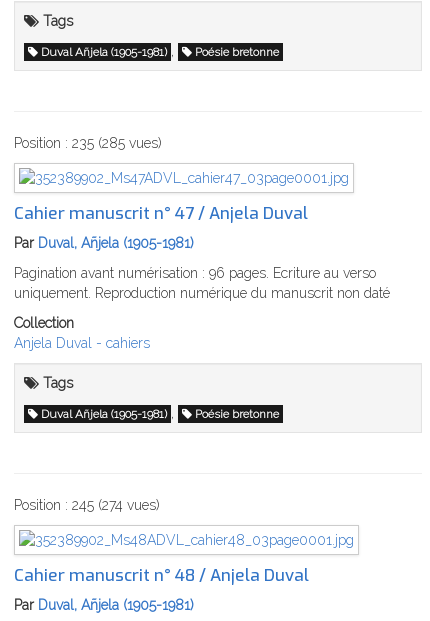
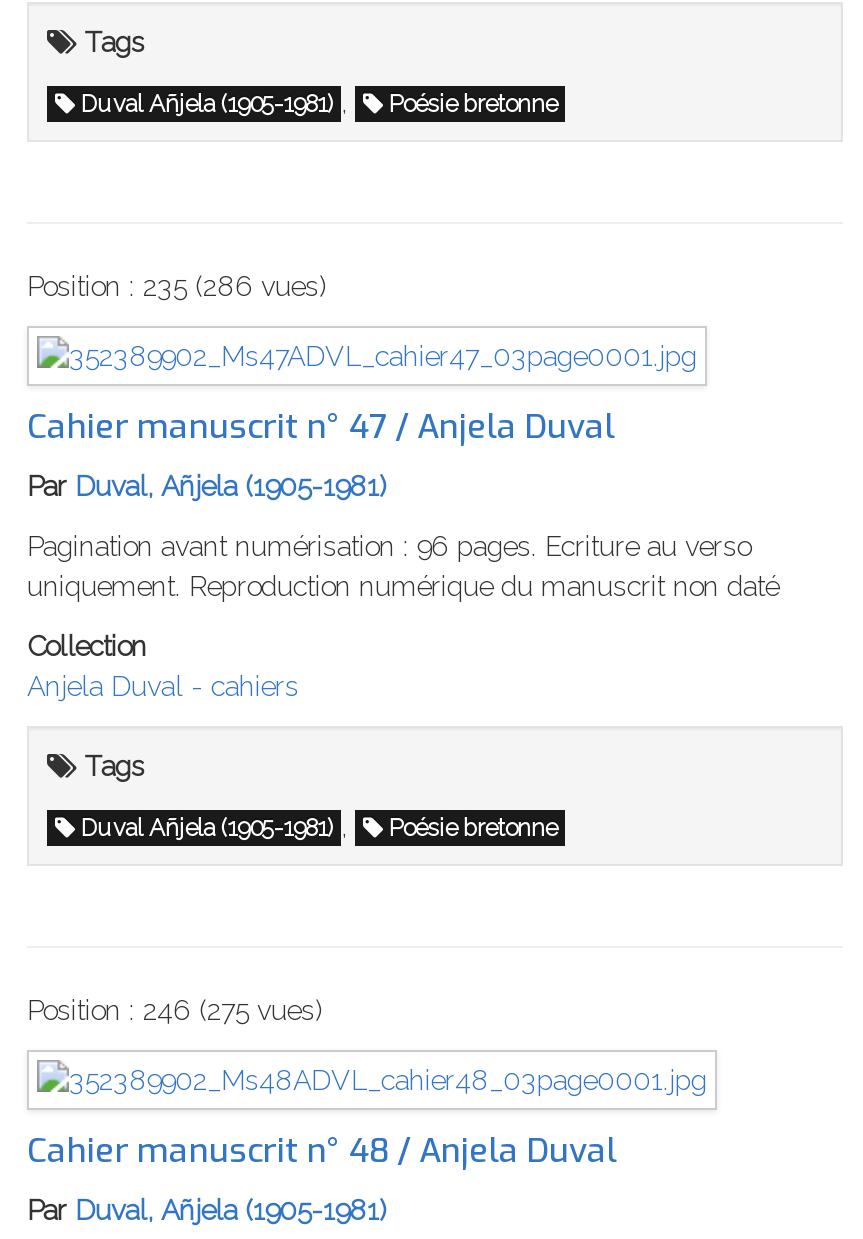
[14,135,162,151] Position : 235 (285 vues) -> [27,271,327,303] Position : 235 (286 vues)
[14,497,160,513] Position : 245 (274 vues) -> [27,995,323,1027] Position : 246 (275 vues)

